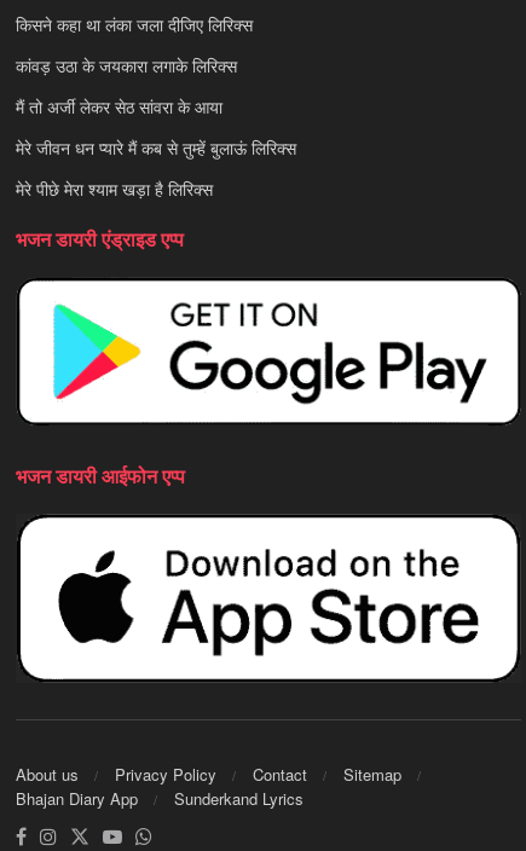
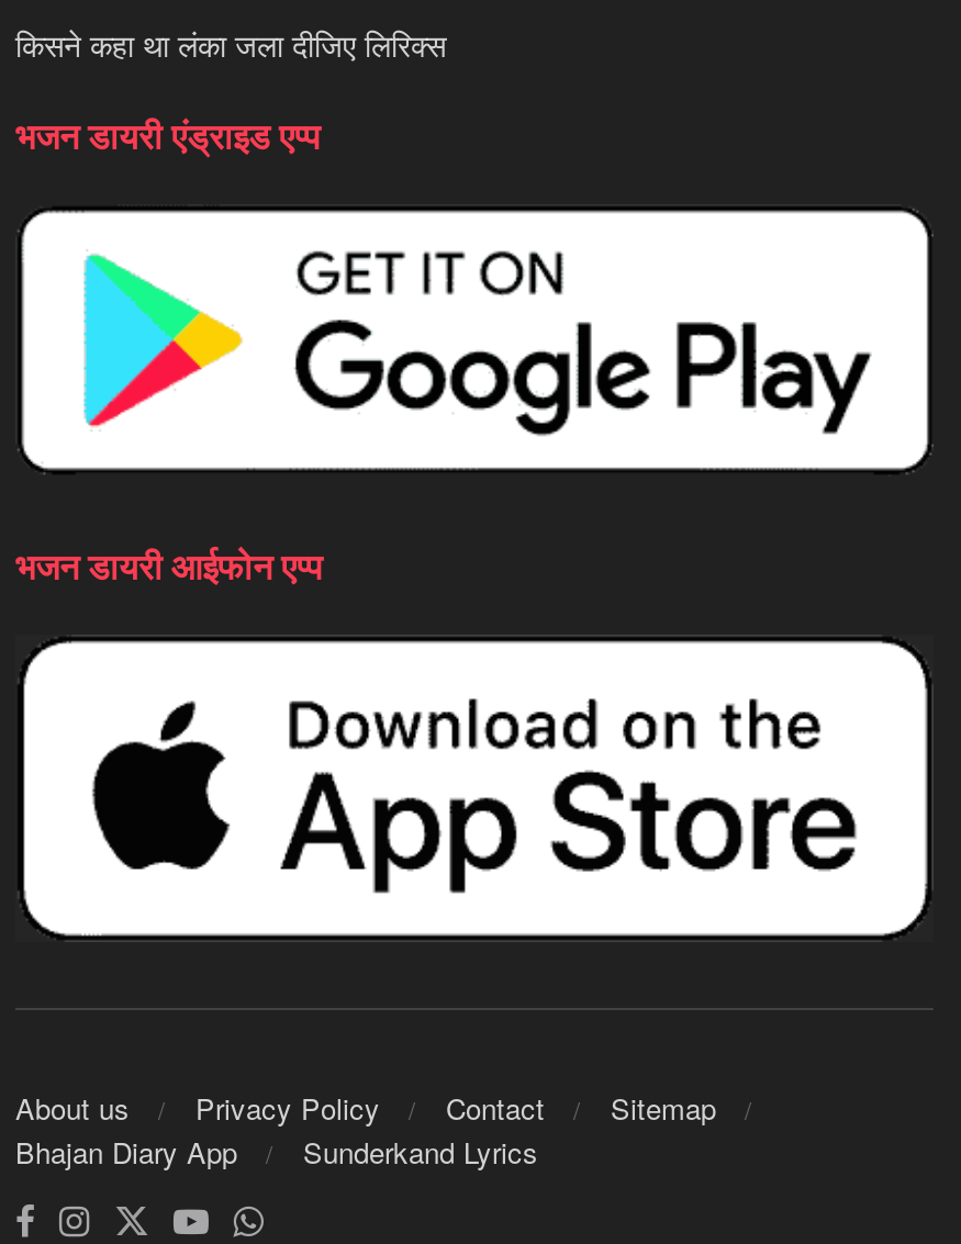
[16,54,296,201] कांवड़ उठा के जयकारा लगाके लिरिक्स | मैं तो अर्जी लेकर सेठ सांवरा के आया | मेरे जीवन धन प्यारे मैं कब से तुम्हें बुलाऊं लिरिक्स | मेरे पीछे मेरा श्याम खड़ा है लिरिक्स -> none

